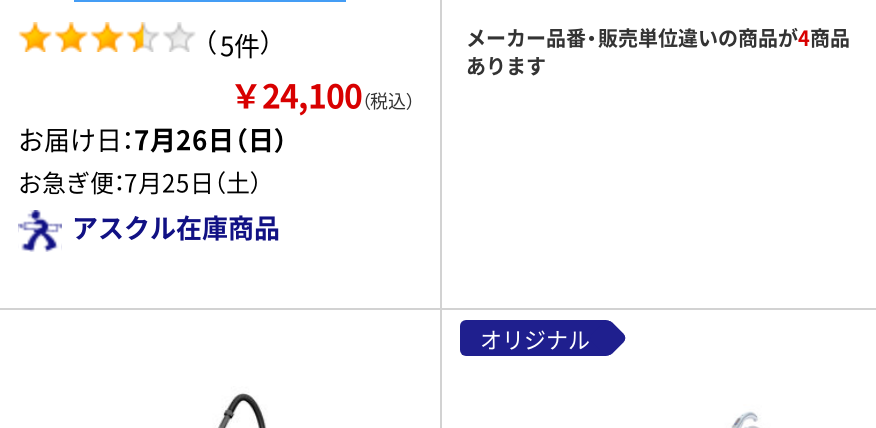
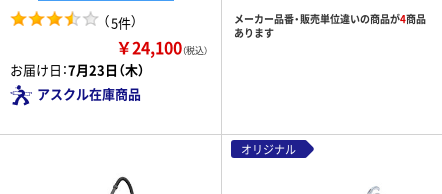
[18,120,288,198] お届け日：7月26日（日） | お急ぎ便：7月25日（土） -> [10,60,145,79] お届け日：7月23日（木）

